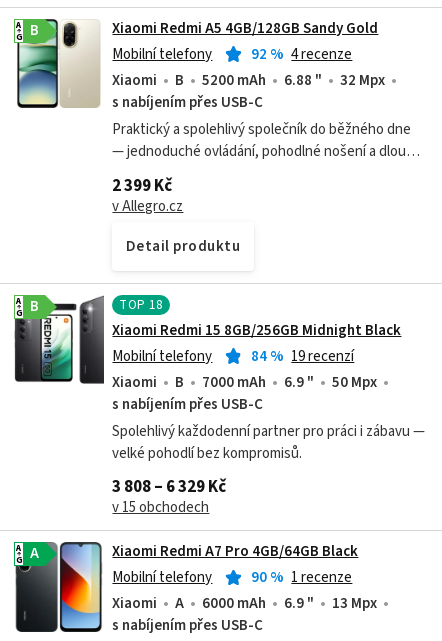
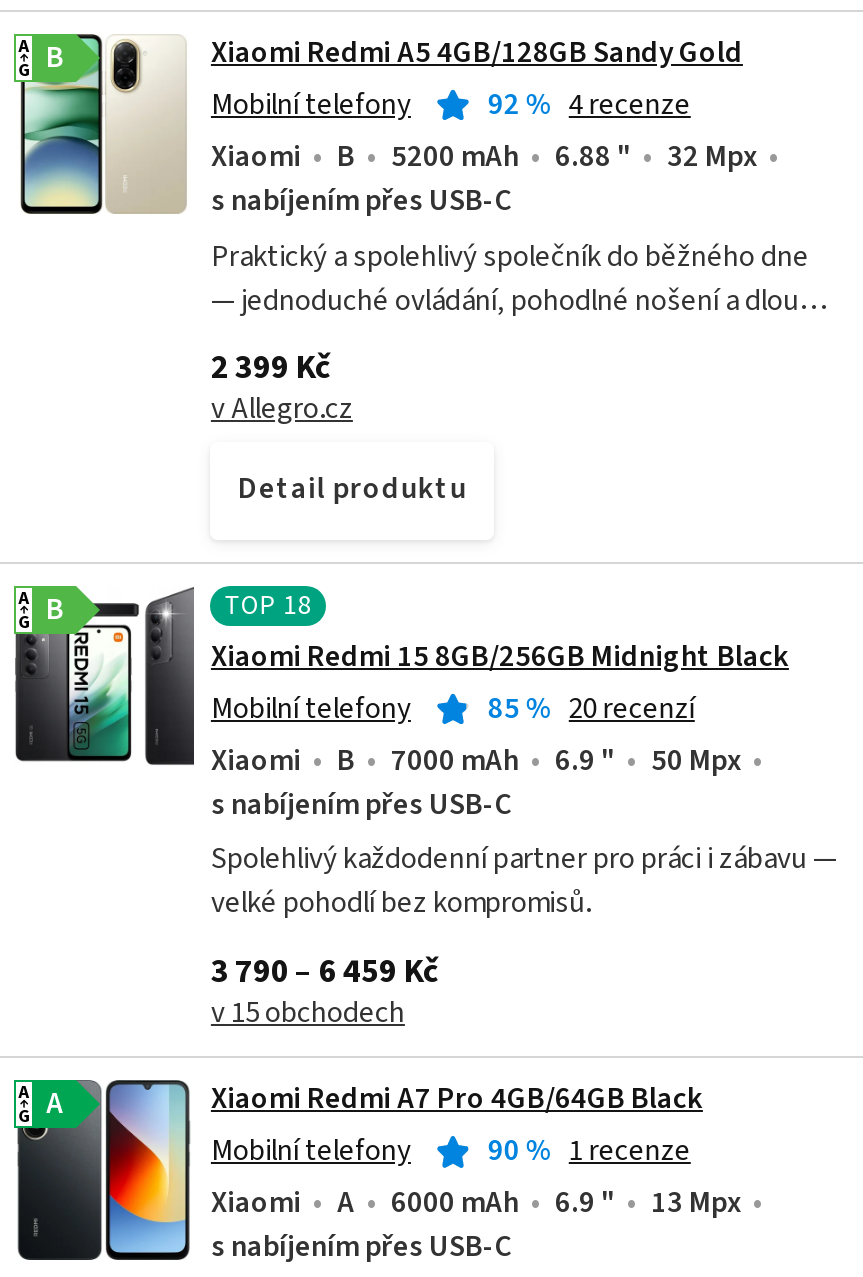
[112,346,354,367] Mobilní telefony 84% 19 recenzí -> [211,687,695,729] Mobilní telefony 85% 20 recenzí
[112,475,226,499] 3 808 – 6 329 Kč -> [211,947,439,995] 3 790 – 6 459 Kč

